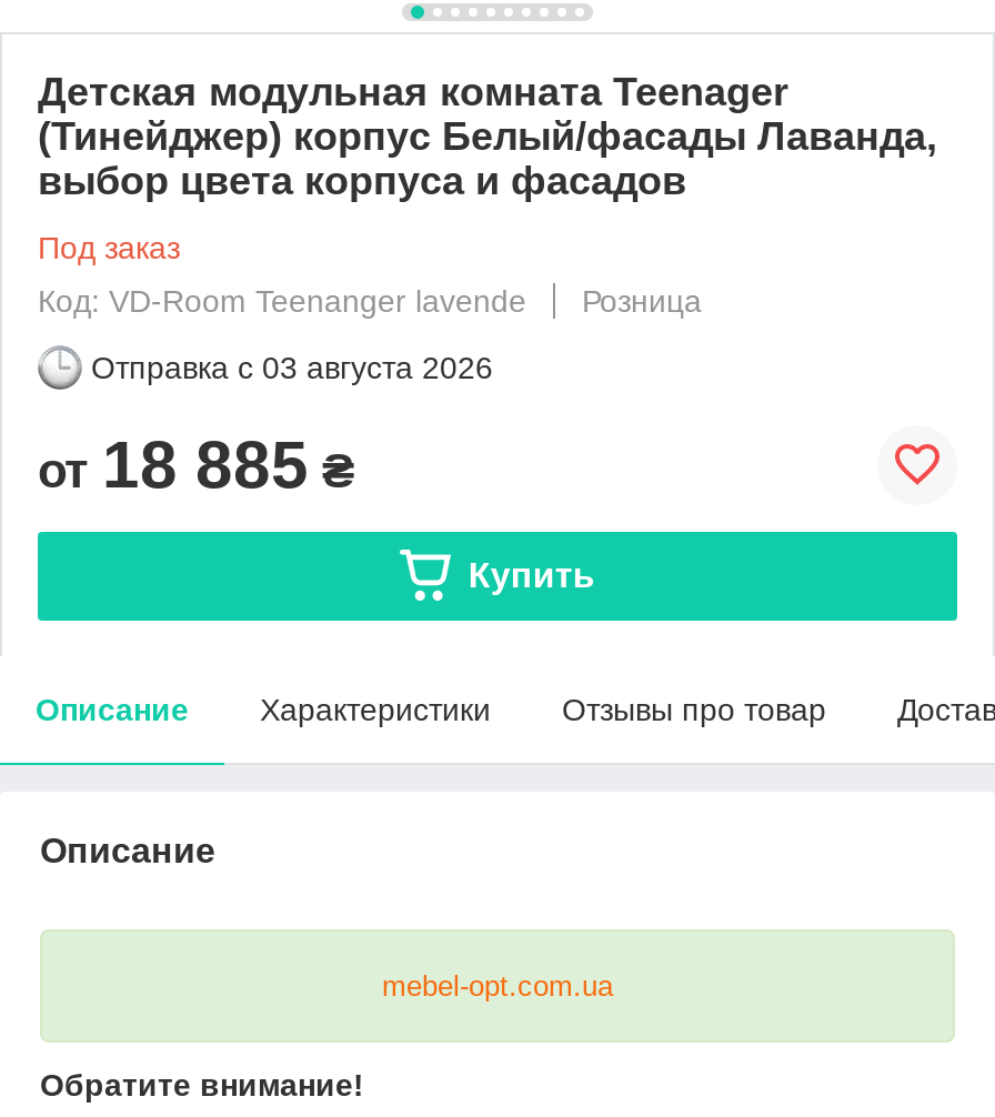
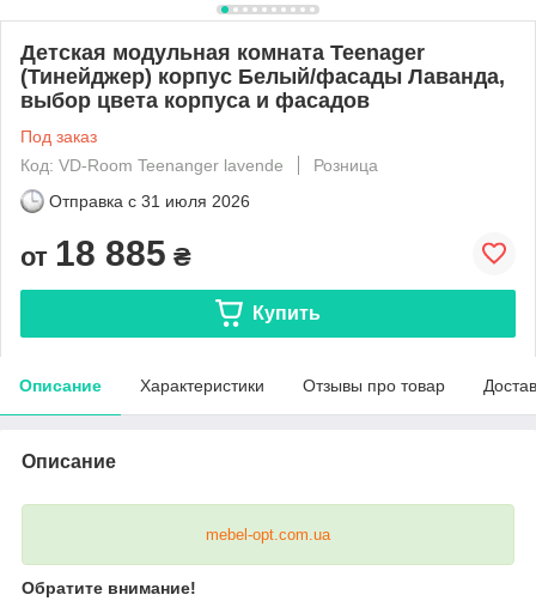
[91,349,493,385] Отправка с 03 августа 2026 -> [49,191,250,210] Отправка с 31 июля 2026

